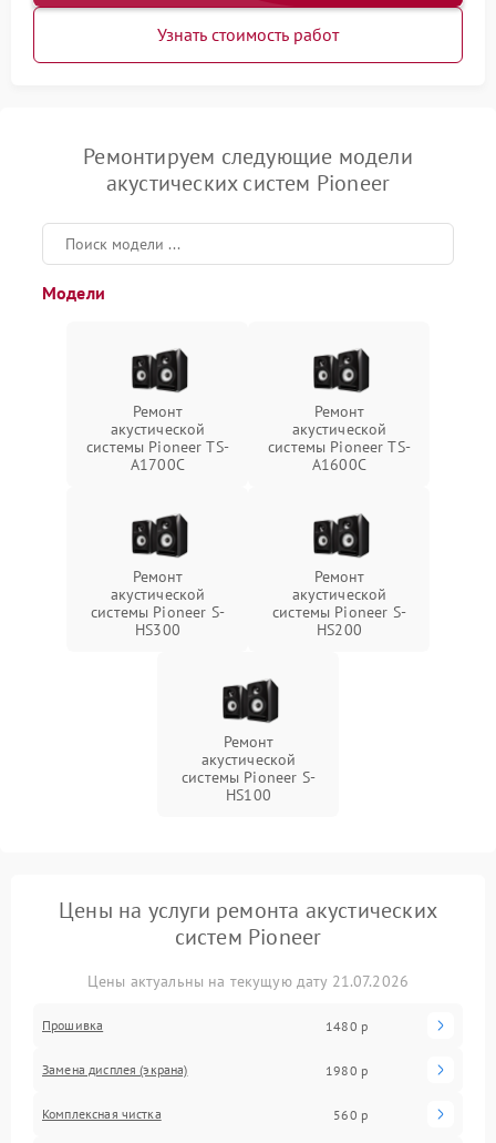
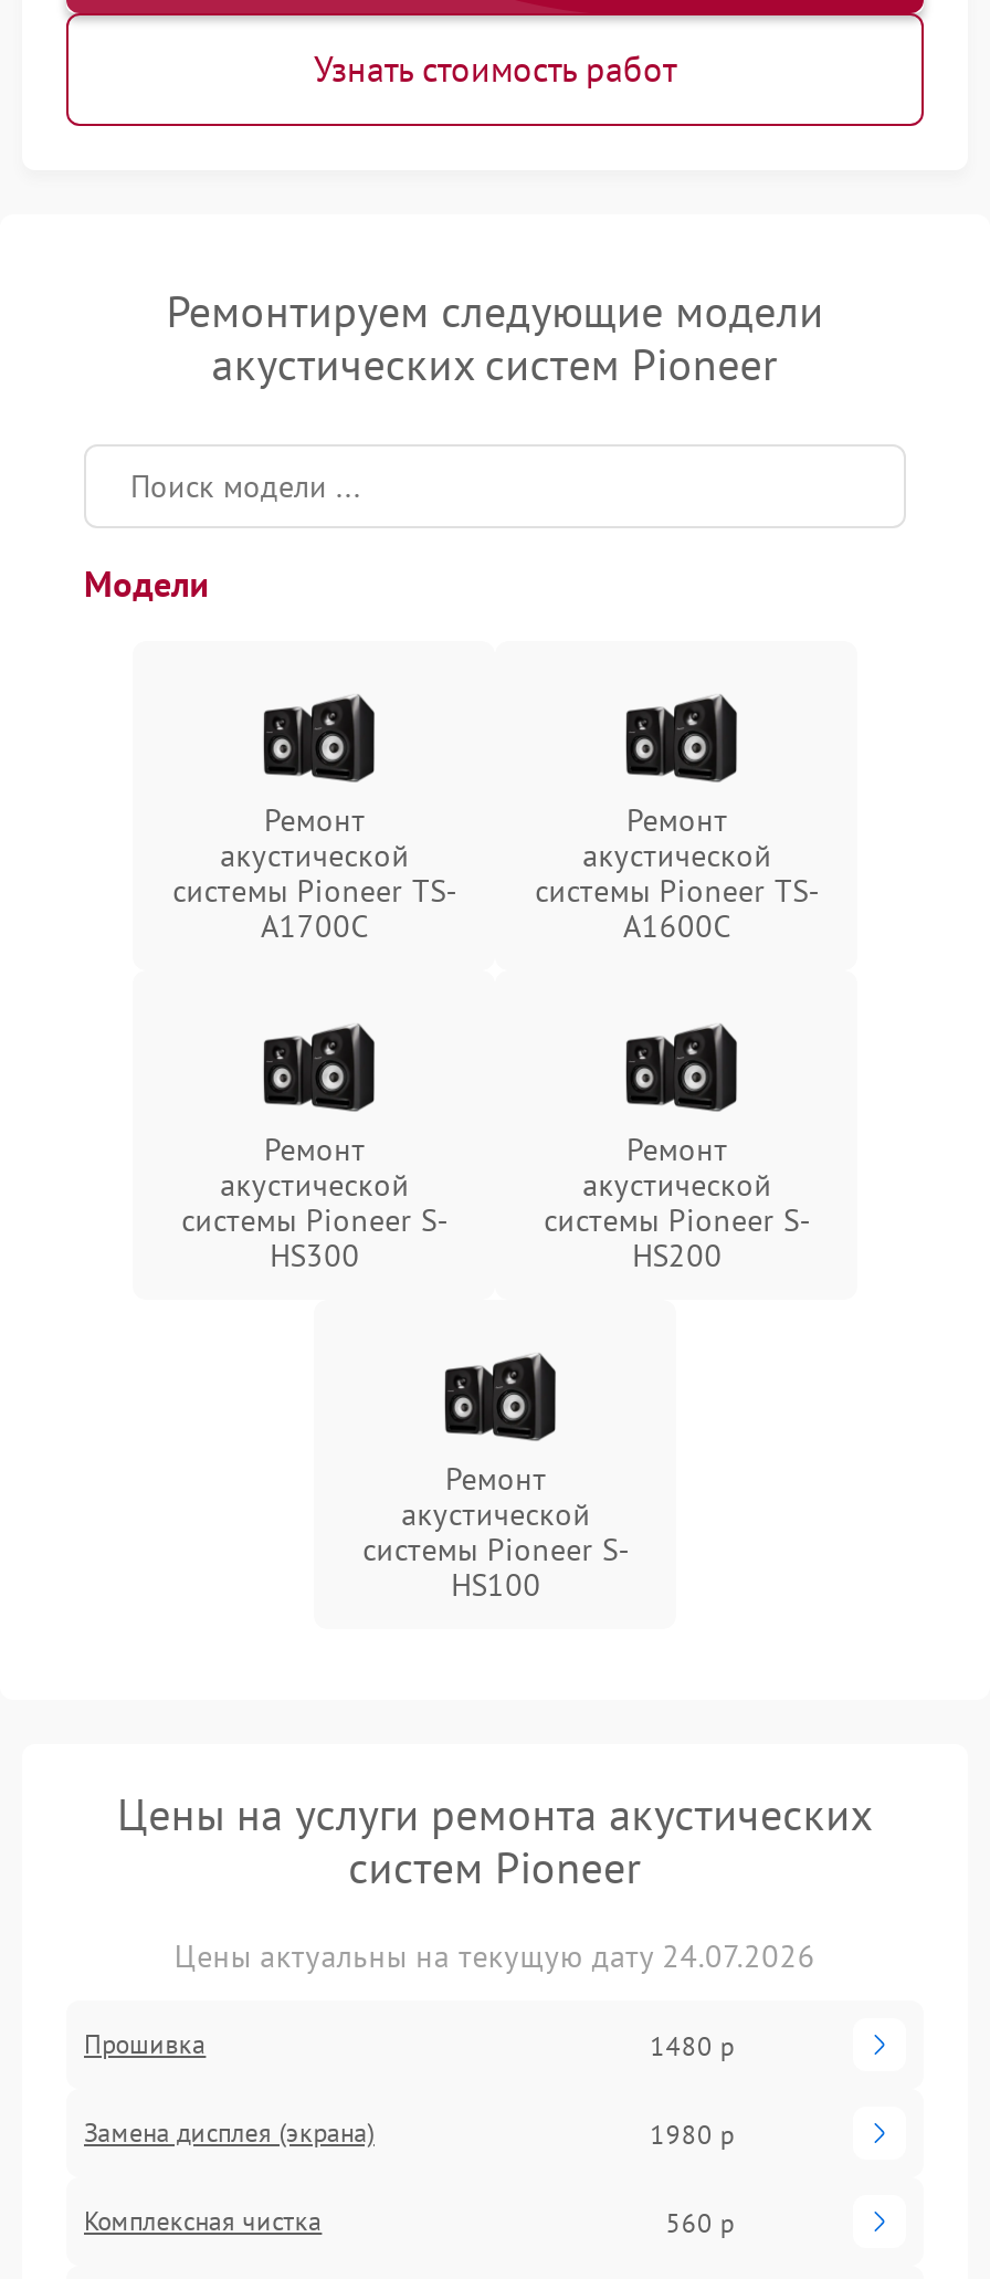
[87,971,409,991] Цены актуальны на текущую дату 21.07.2026 -> [174,1937,816,1977] Цены актуальны на текущую дату 24.07.2026

